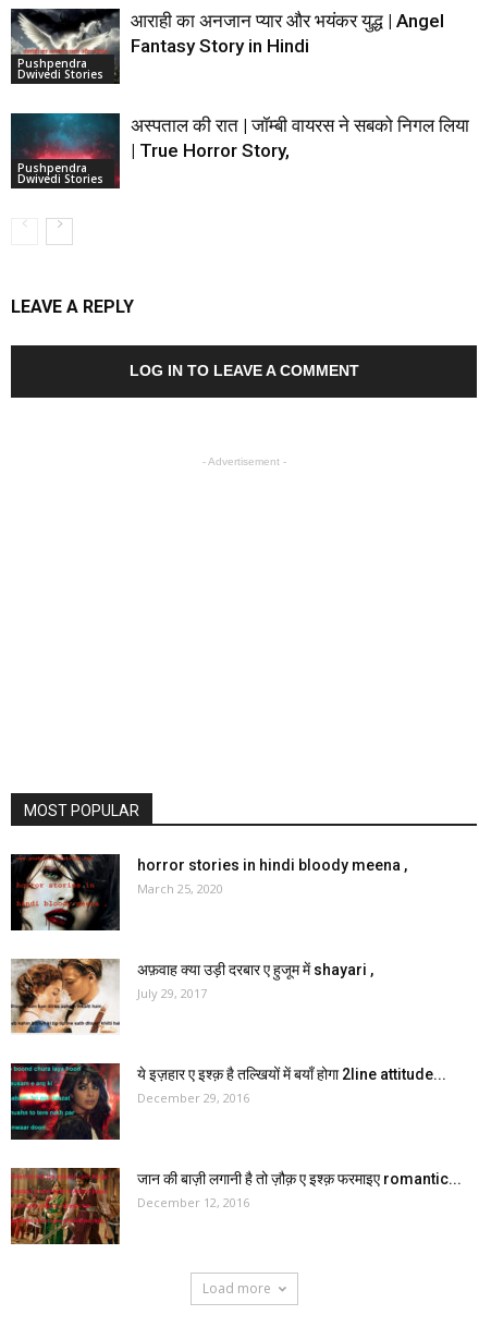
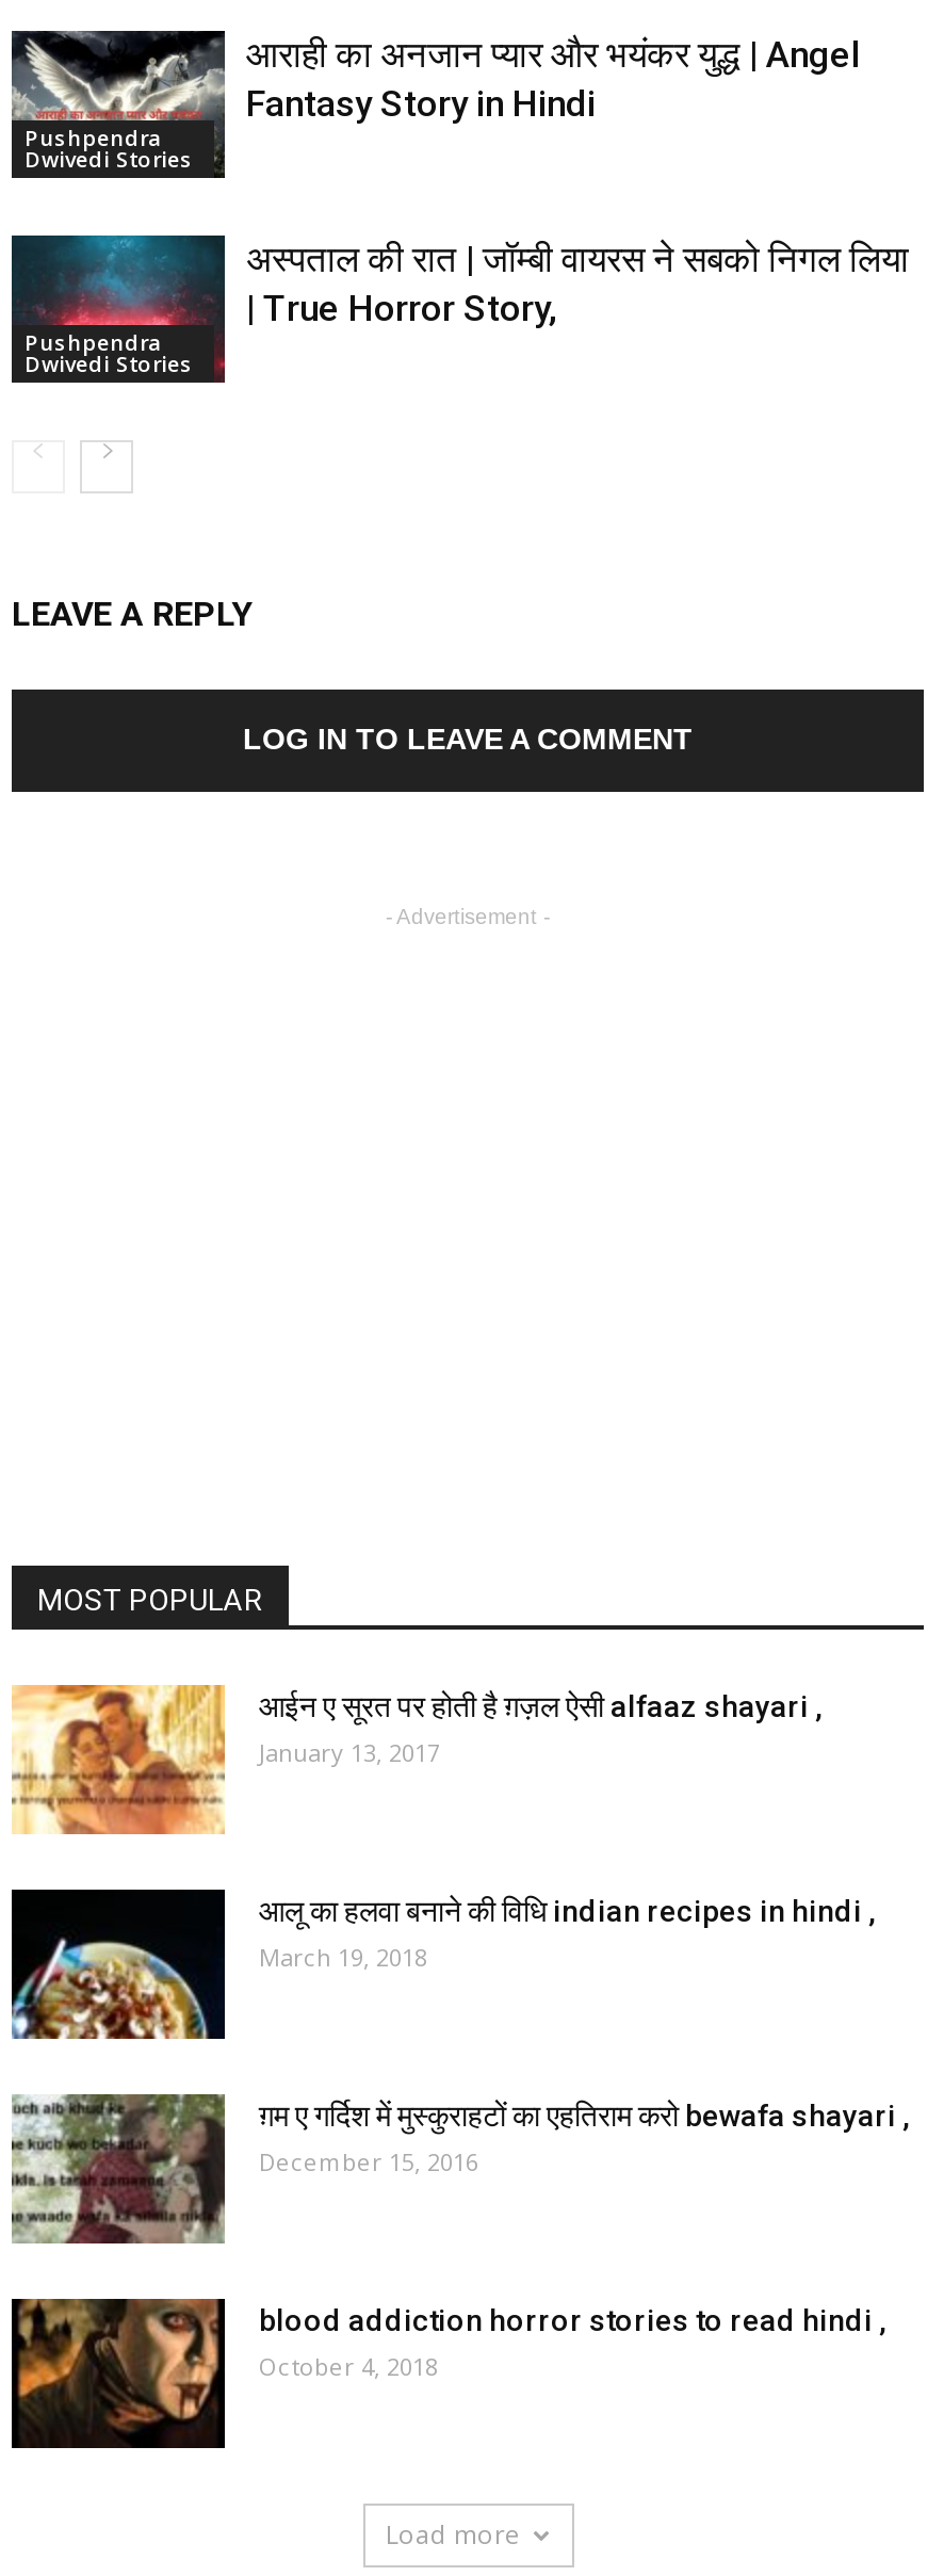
[10,853,407,932] [image] | horror stories in hindi bloody meena , | March 25, 2020 -> [12,1683,821,1836] [image] | आईन ए सूरत पर होती है ग़ज़ल ऐसी alfaaz shayari , | January 13, 2017
[10,958,373,1035] [image] | अफ़वाह क्या उड़ी दरबार ए हुजूम में shayari , | July 29, 2017 -> [10,1888,875,2041] [image] | आलू का हलवा बनाने की विधि indian recipes in hindi , | March 19, 2018
[10,1062,446,1141] [image] | ये इज़हार ए इश्क़ है तल्खियों में बयाँ होगा 2line attitude... | December 29, 2016 -> [10,2092,909,2246] [image] | ग़म ए गर्दिश में मुस्कुराहटों का एहतिराम करो bewafa shayari , | December 15, 2016
[10,1167,462,1245] [image] | जान की बाज़ी लगानी है तो ज़ौक़ ए इश्क़ फरमाइए romantic... | December 12, 2016 -> [10,2297,885,2450] [image] | blood addiction horror stories to read hindi , | October 4, 2018

